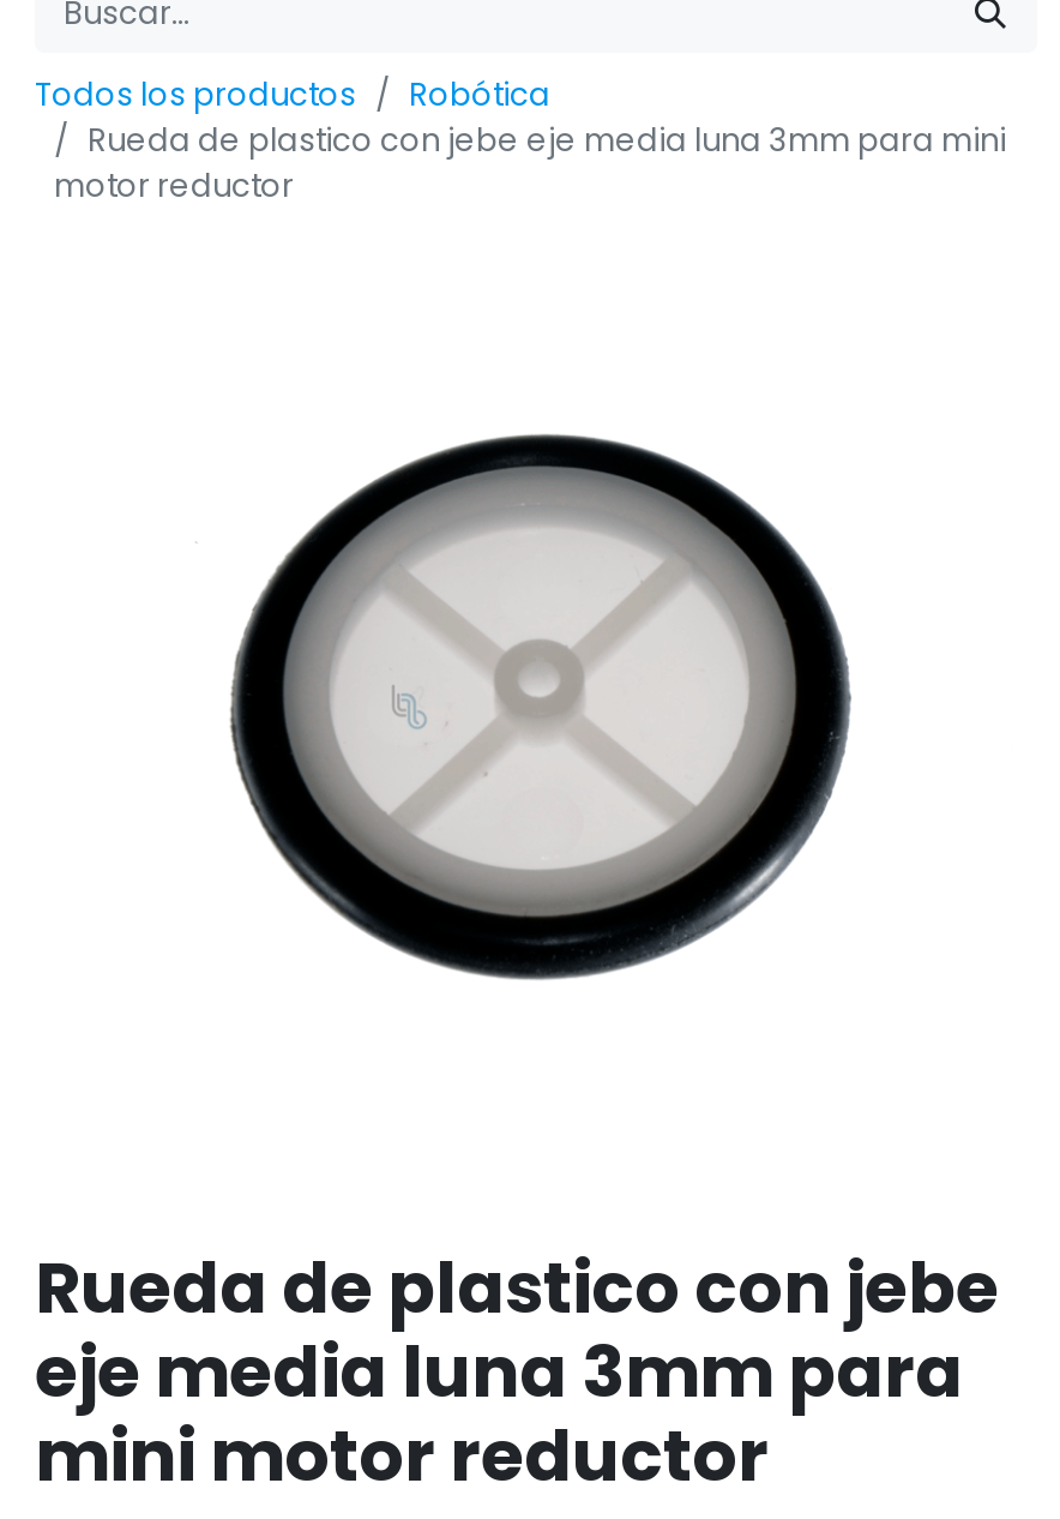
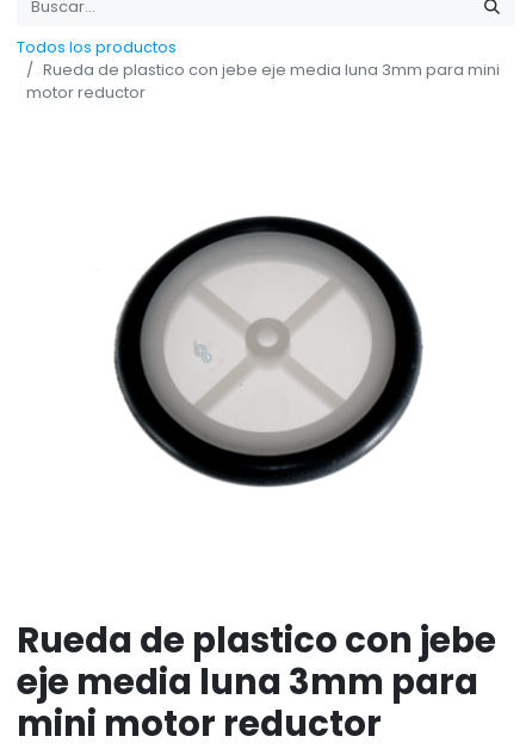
[409,71,550,116] Robótica -> none

